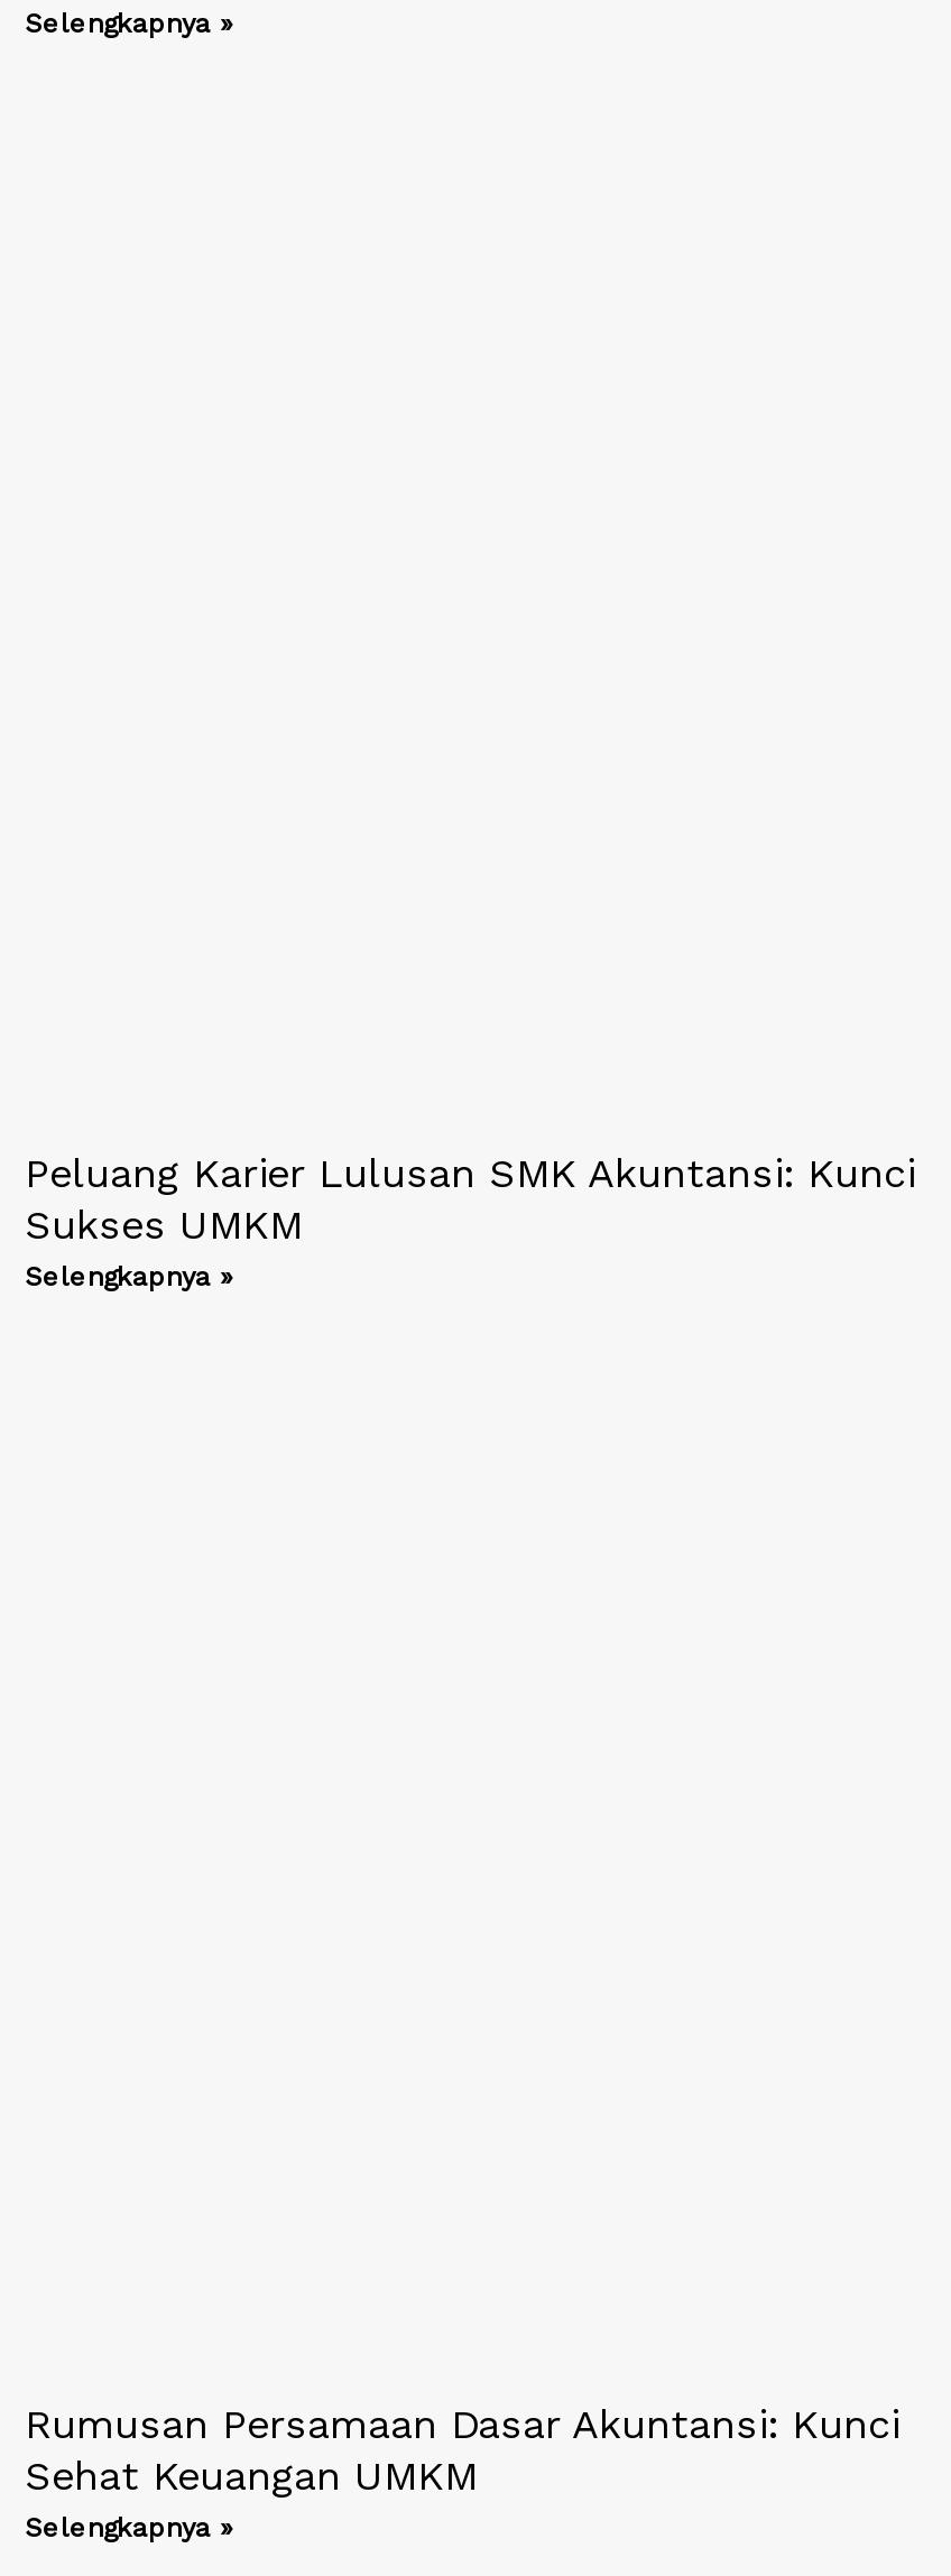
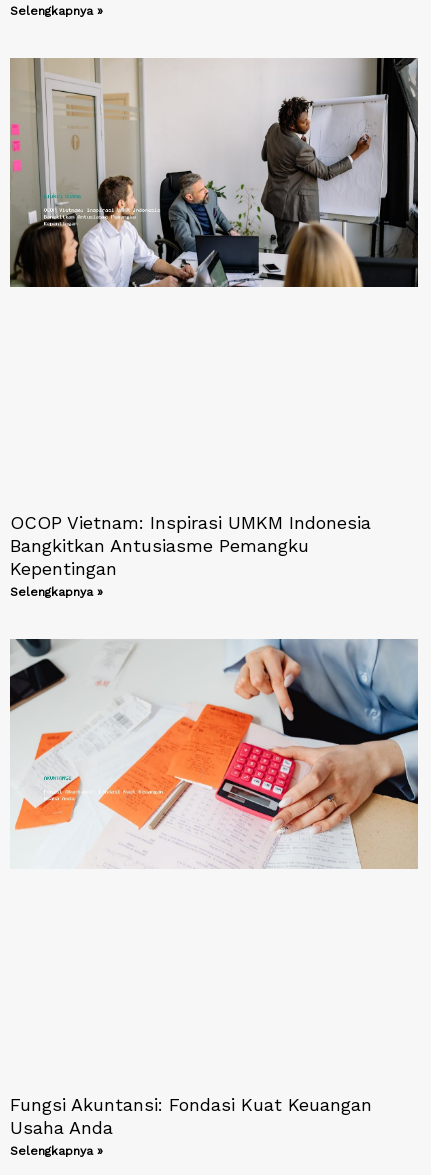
none -> [9,57,419,288] [image]
[25,1149,915,1247] Peluang Karier Lulusan SMK Akuntansi: Kunci | Sukses UMKM -> [10,512,371,579] OCOP Vietnam: Inspirasi UMKM Indonesia | Bangkitkan Antusiasme Pemangku | Kepentingan
none -> [9,638,419,869] [image]
[25,2401,899,2500] Rumusan Persamaan Dasar Akuntansi: Kunci | Sehat Keuangan UMKM -> [10,1094,372,1138] Fungsi Akuntansi: Fondasi Kuat Keuangan | Usaha Anda

